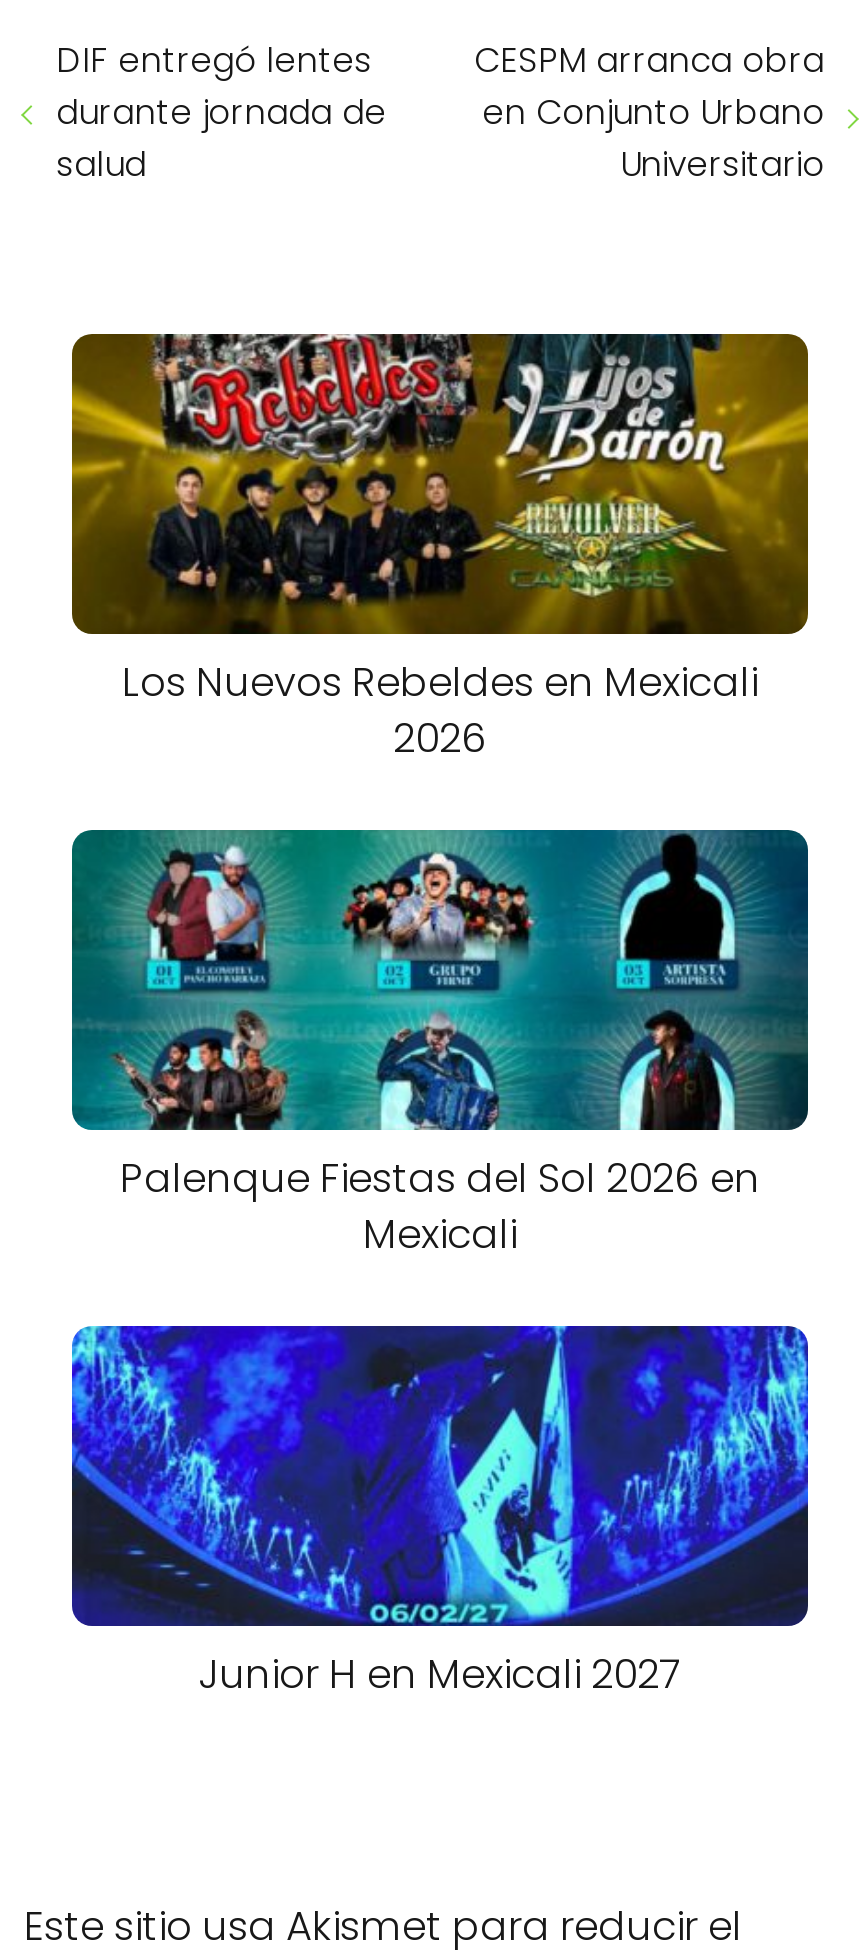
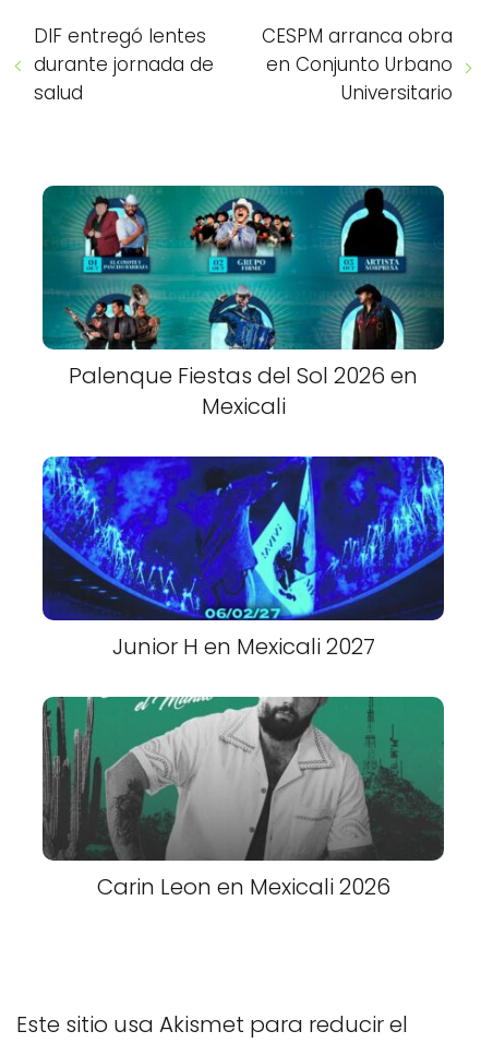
[70,332,810,766] [image] | Los Nuevos Rebeldes en Mexicali | 2026 -> none
moved [72,828,810,1702] -> [43,185,445,662]: [image] | Palenque Fiestas del Sol 2026 en | Mexicali | Junior H en Mexicali 2027
none -> [41,696,445,902] [image] | Carin Leon en Mexicali 2026

